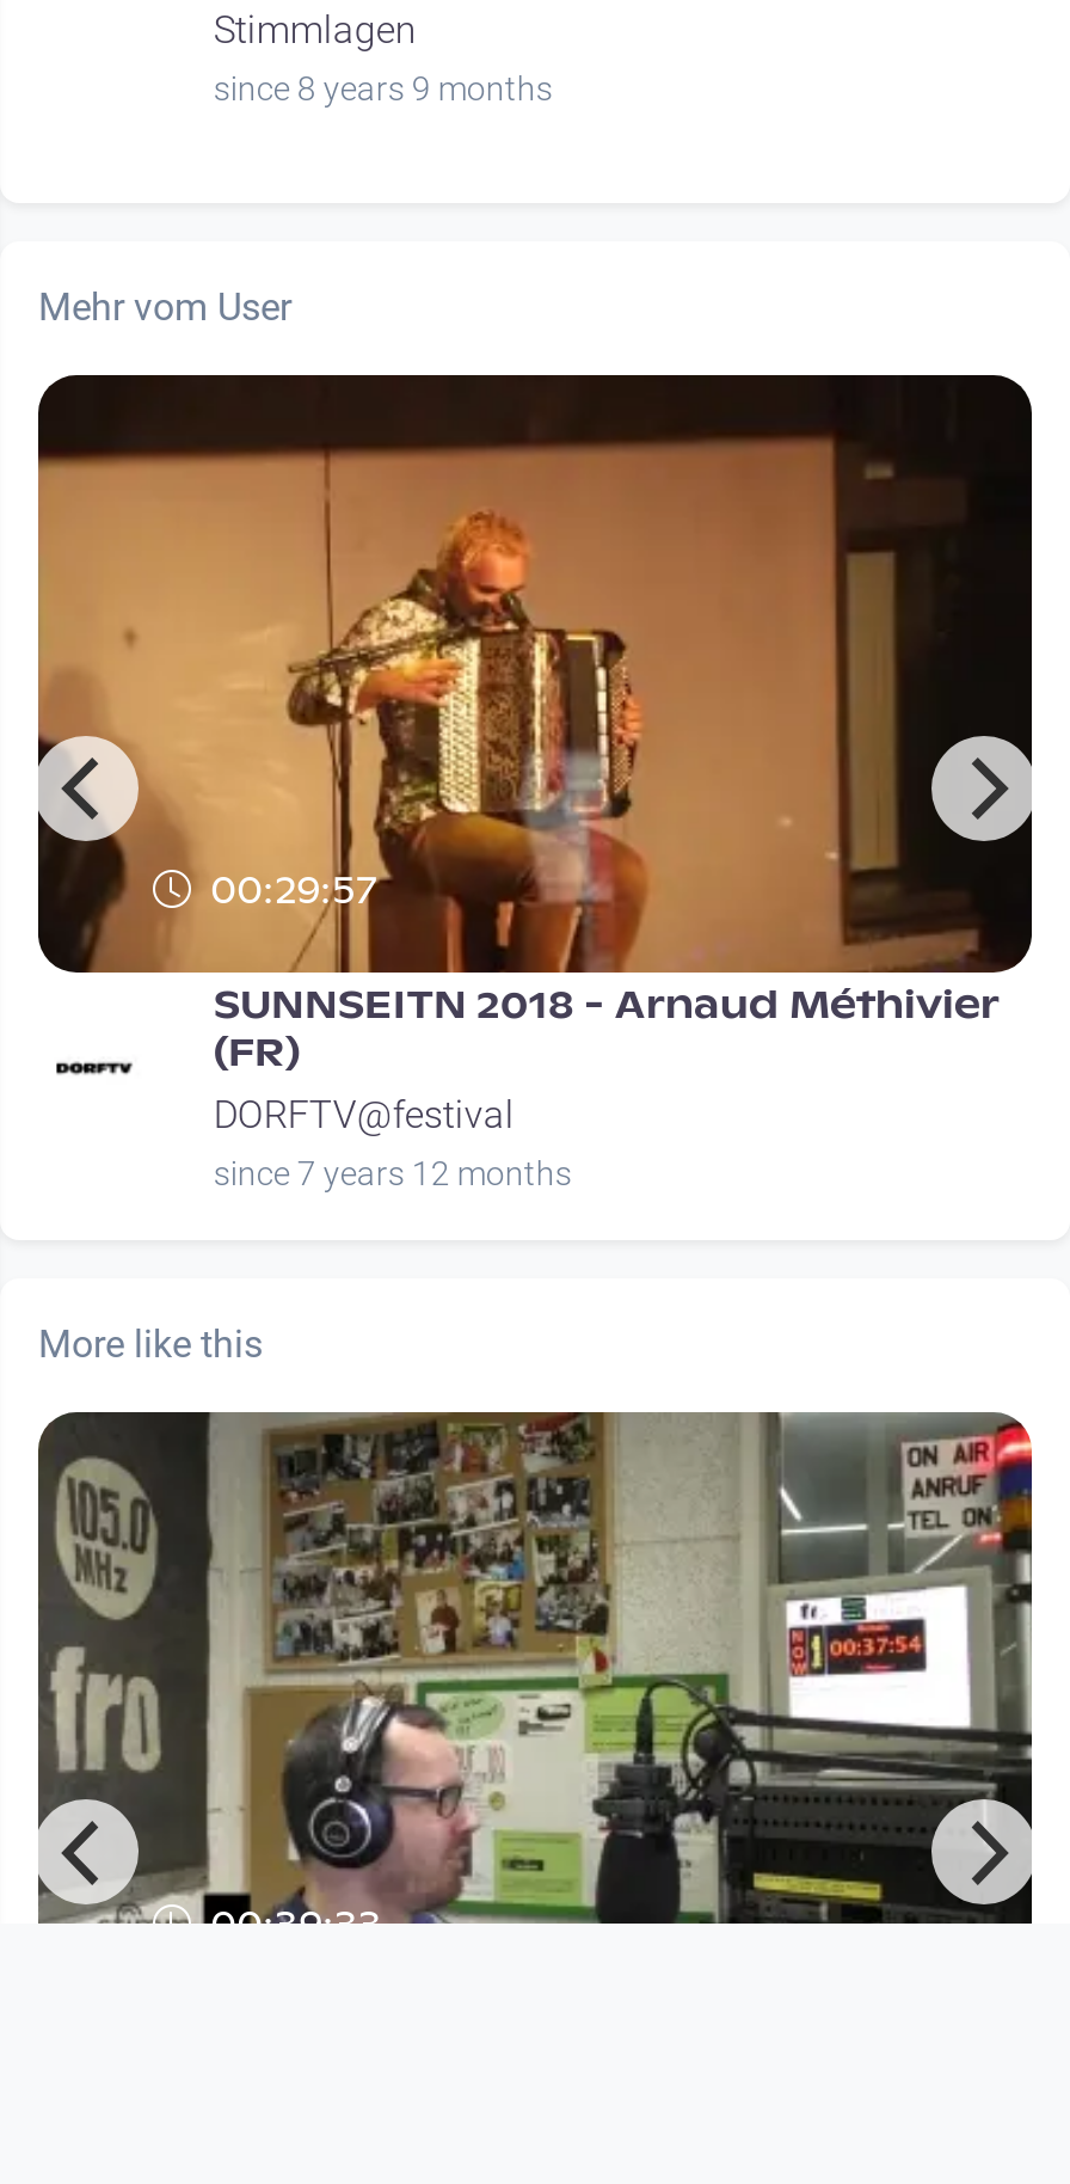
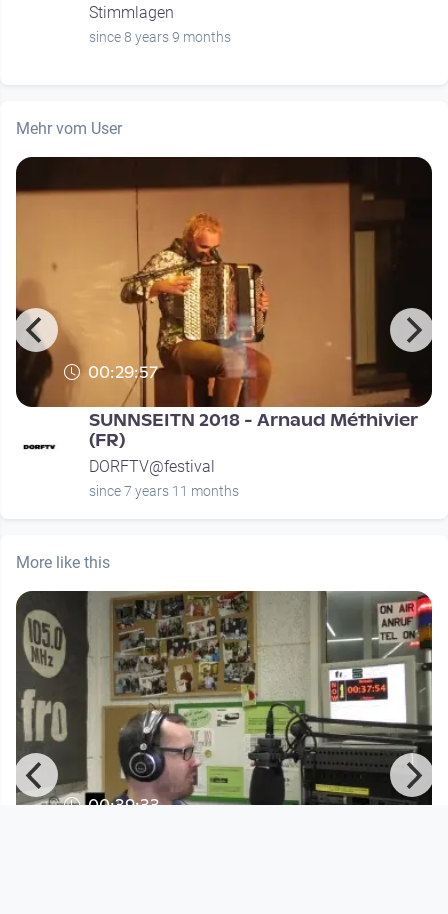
[213,1153,572,1191] since 7 years 12 months -> [89,483,239,499] since 7 years 11 months

